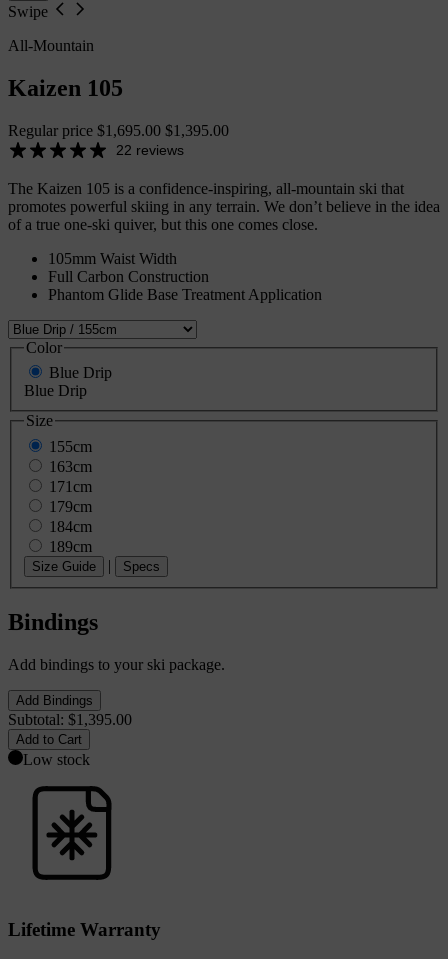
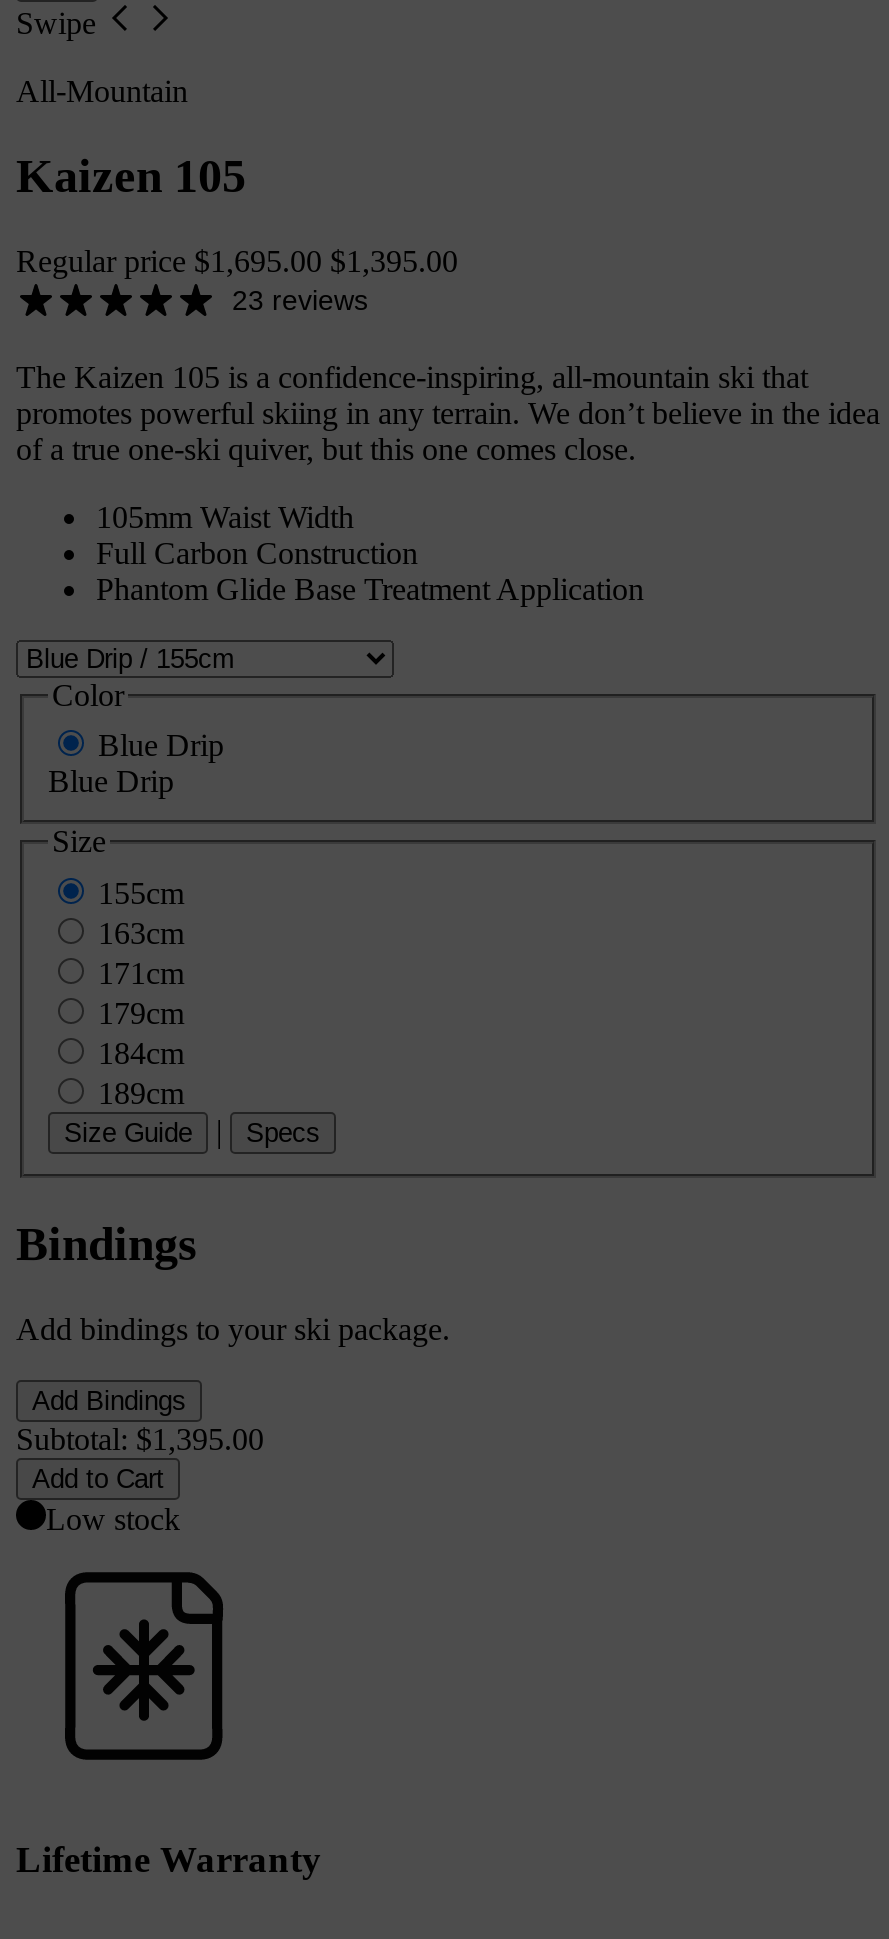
[116,142,184,158] 22 reviews -> [232,283,368,315] 23 reviews

